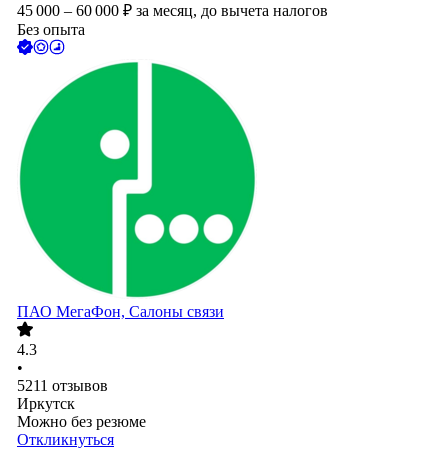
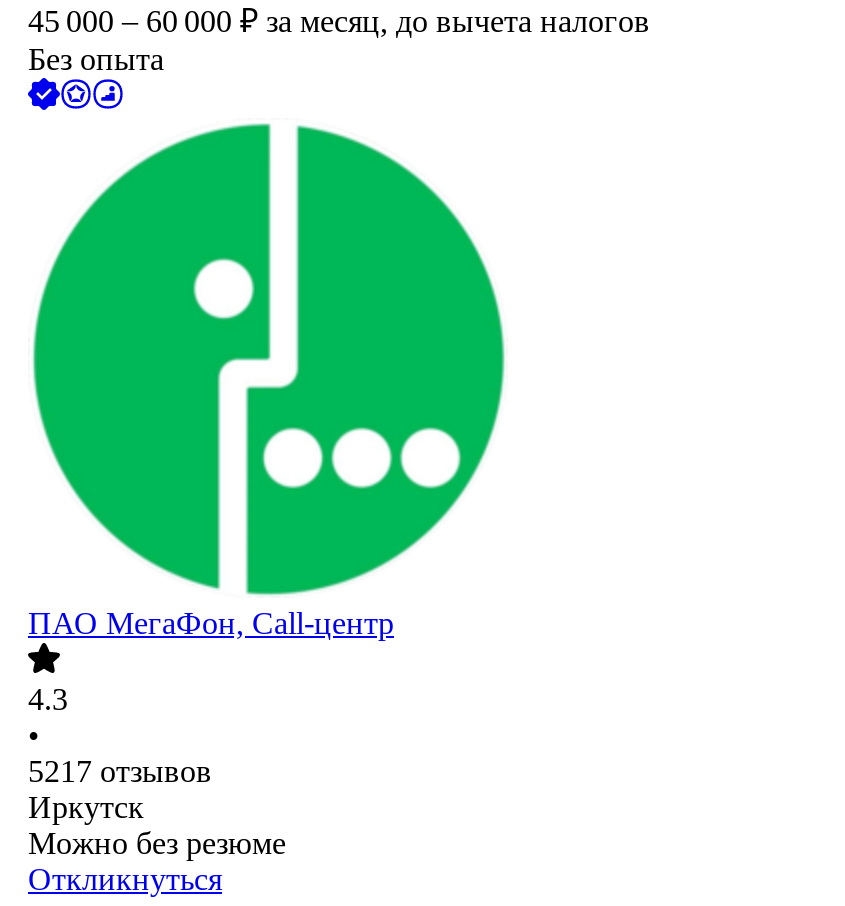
[17,303,224,320] ПАО МегаФон, Салоны связи -> [28,607,394,641] ПАО МегаФон, Call-центр
[17,377,108,394] 5211 отзывов -> [28,755,212,789] 5217 отзывов

